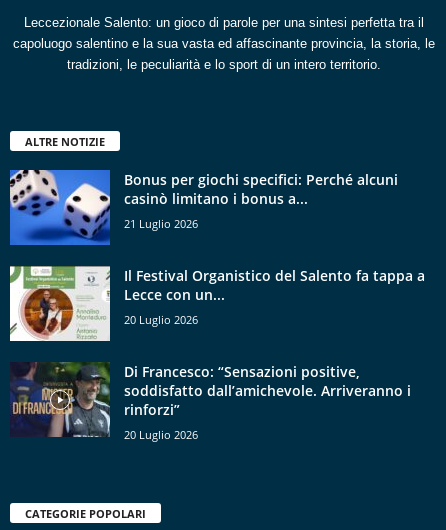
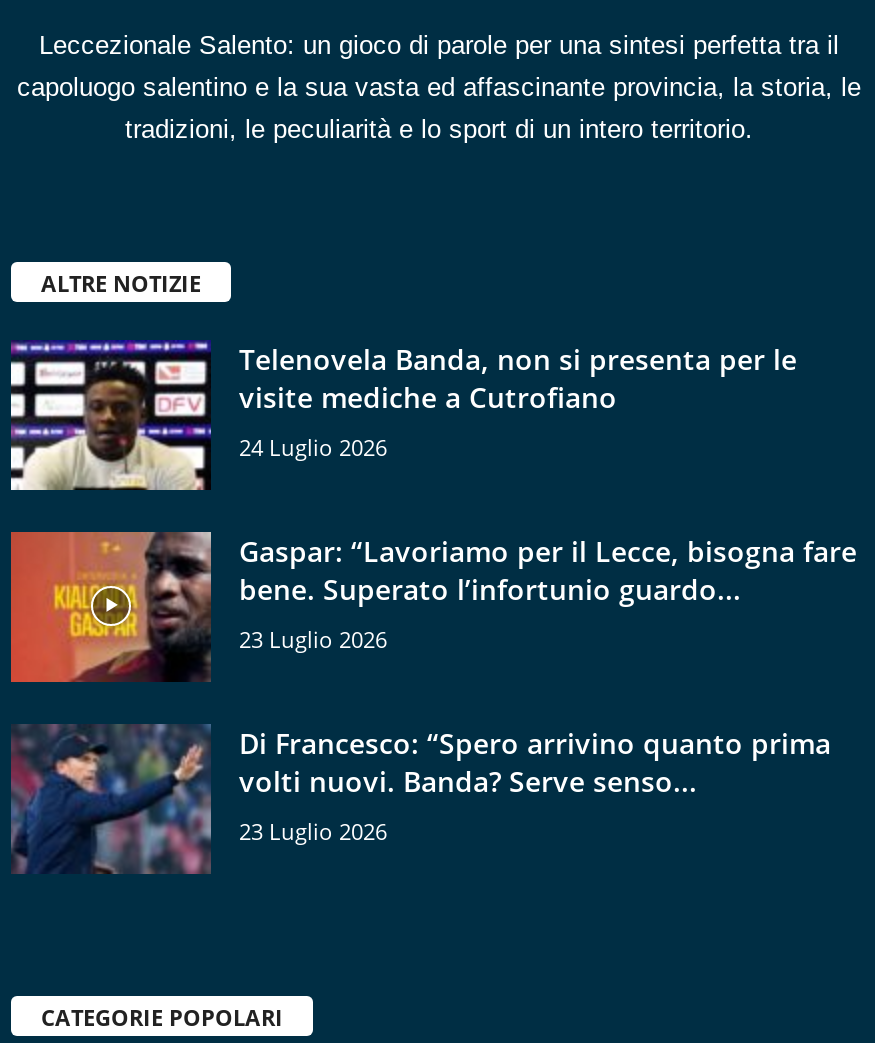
[9,169,398,246] [image] | Bonus per giochi specifici: Perché alcuni | casinò limitano i bonus a... | 21 Luglio 2026 -> [9,340,797,492] [image] | Telenovela Banda, non si presenta per le | visite mediche a Cutrofiano | 24 Luglio 2026
[9,265,425,342] [image] | Il Festival Organistico del Salento fa tappa a | Lecce con un... | 20 Luglio 2026 -> [9,530,857,684] [image] | Gaspar: “Lavoriamo per il Lecce, bisogna fare | bene. Superato l’infortunio guardo... | 23 Luglio 2026
[11,362,411,442] [image] | Di Francesco: “Sensazioni positive, | soddisfatto dall’amichevole. Arriveranno i | rinforzi” | 20 Luglio 2026 -> [11,724,831,874] [image] | Di Francesco: “Spero arrivino quanto prima | volti nuovi. Banda? Serve senso... | 23 Luglio 2026

